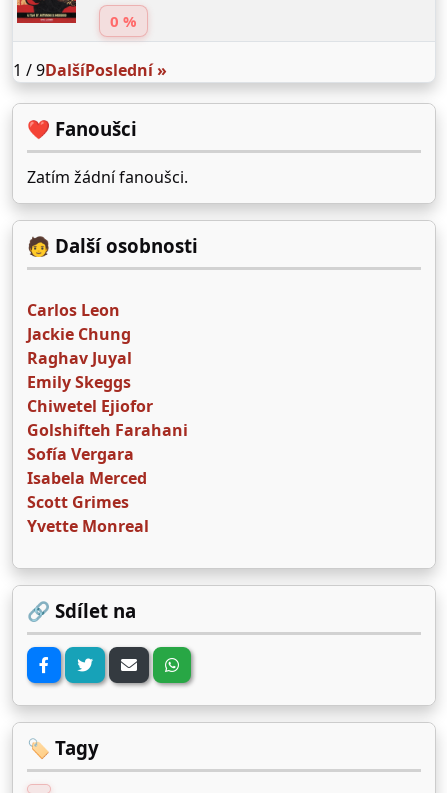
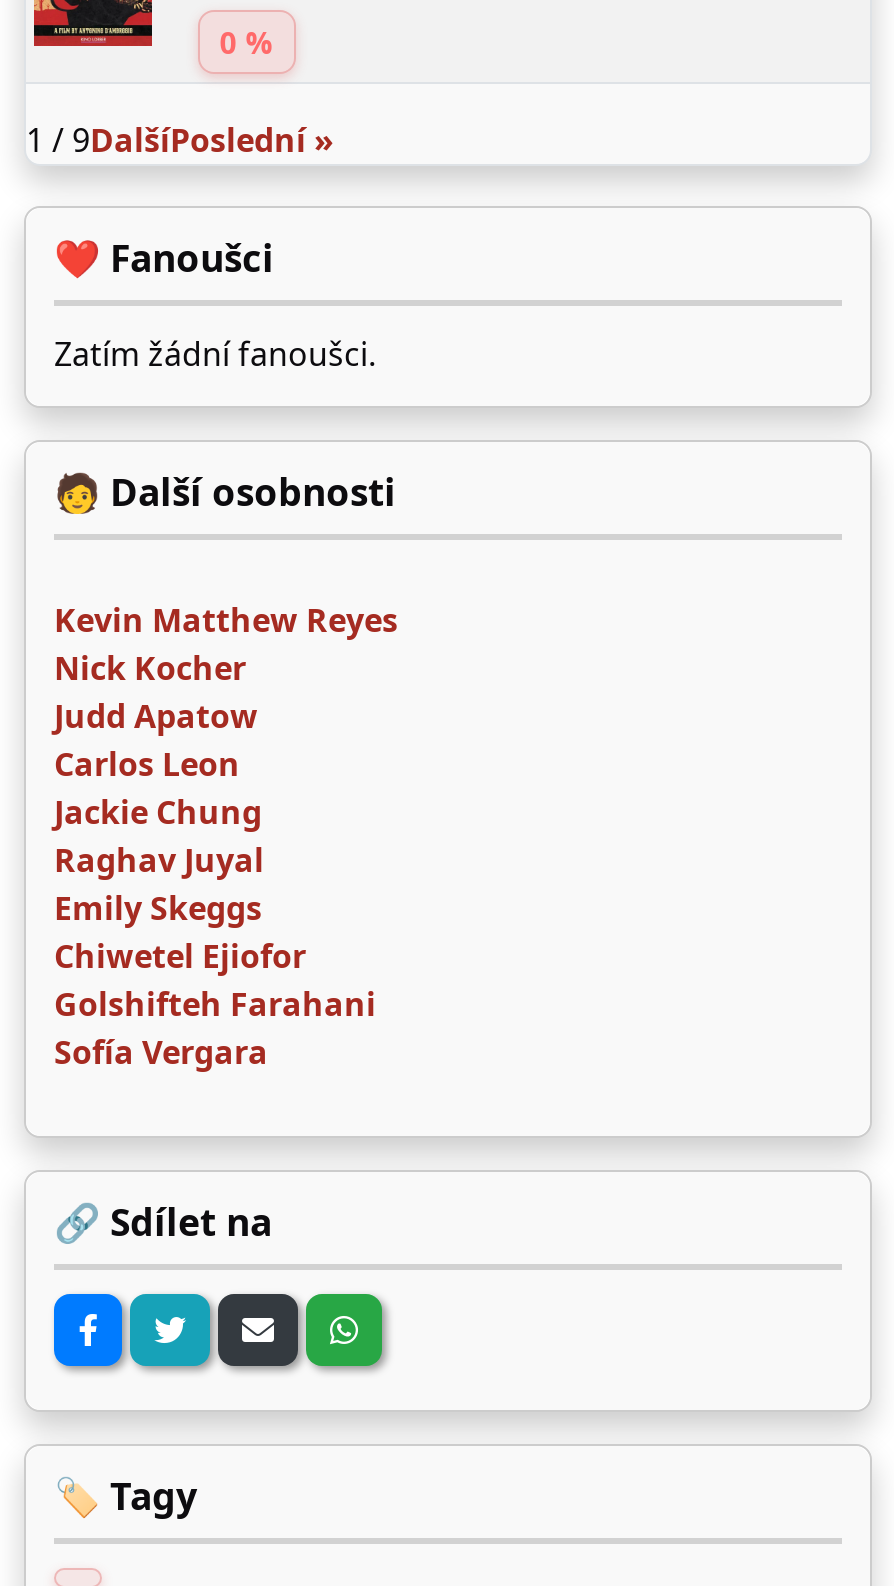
none -> [54,598,398,738] Kevin Matthew Reyes | Nick Kocher | Judd Apatow
moved [27,299,188,465] -> [54,742,376,1074]: Carlos Leon | Jackie Chung | Raghav Juyal | Emily Skeggs | Chiwetel Ejiofor | Golshifteh Farahani | Sofía Vergara
[27,467,149,537] Isabela Merced | Scott Grimes | Yvette Monreal -> none

